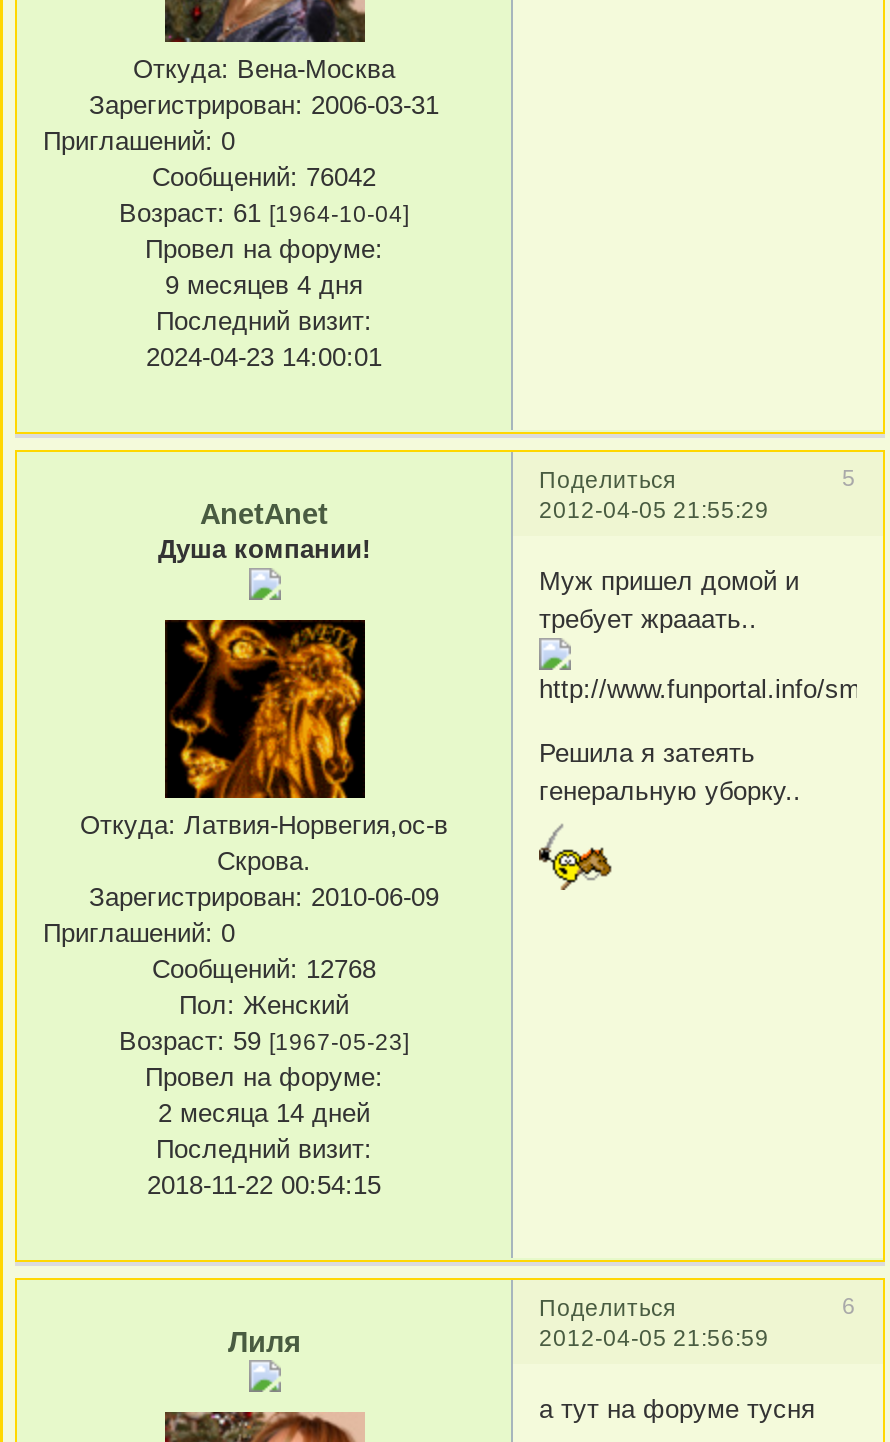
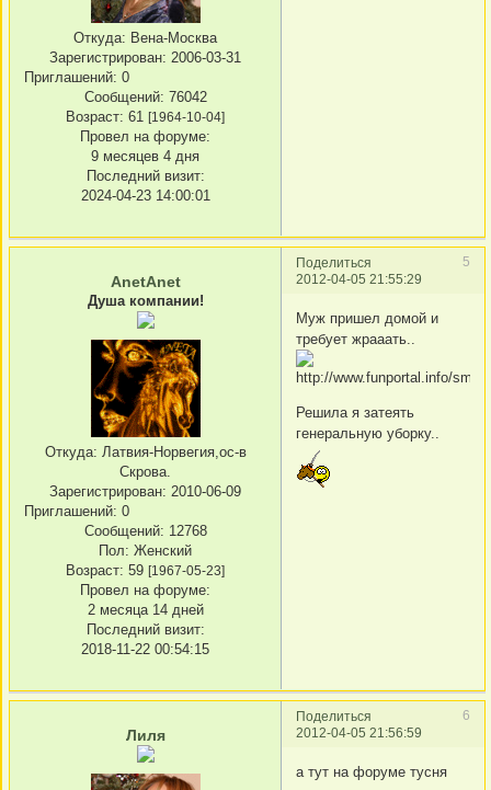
[537,824,613,892] [image] -> [296,450,335,489] [image]

